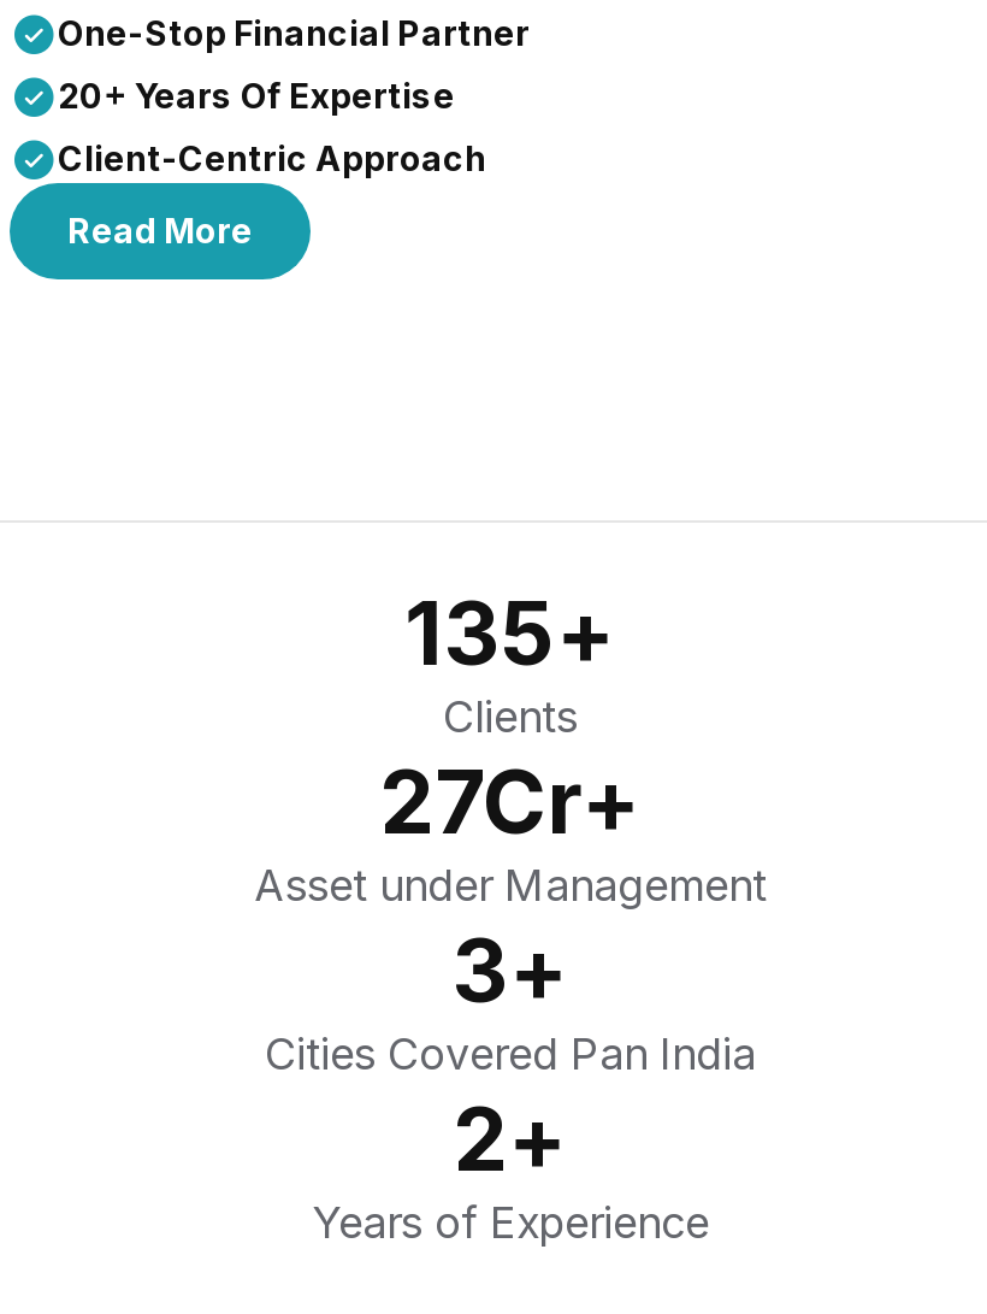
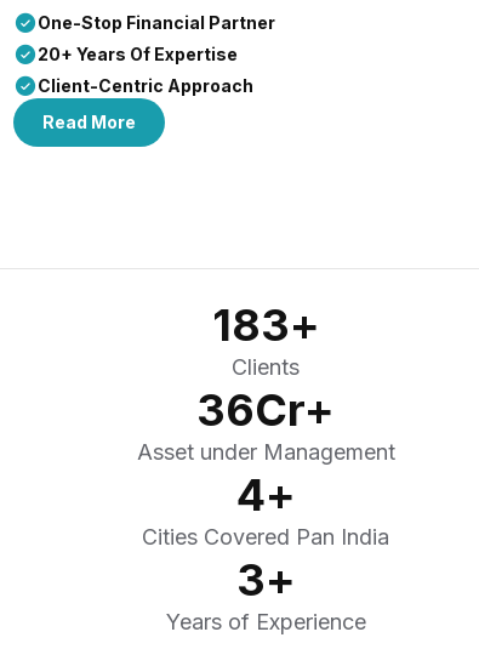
[404,581,616,687] 135+ -> [212,299,320,352] 183+
[379,749,642,855] 27Cr+ -> [196,383,335,437] 36Cr+
[451,918,569,1024] 3+ -> [236,468,295,522] 4+
[453,1087,568,1193] 2+ -> [236,553,295,607] 3+

